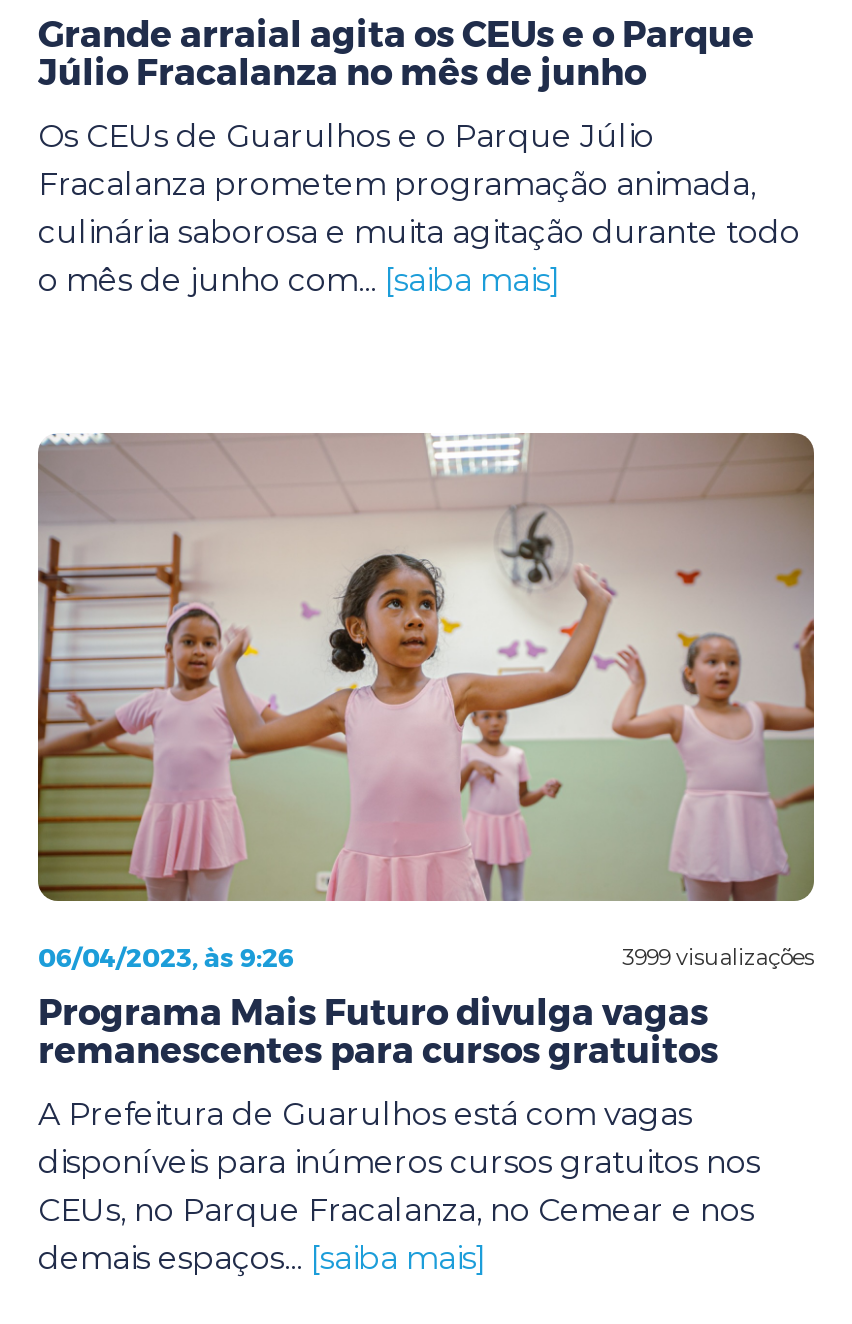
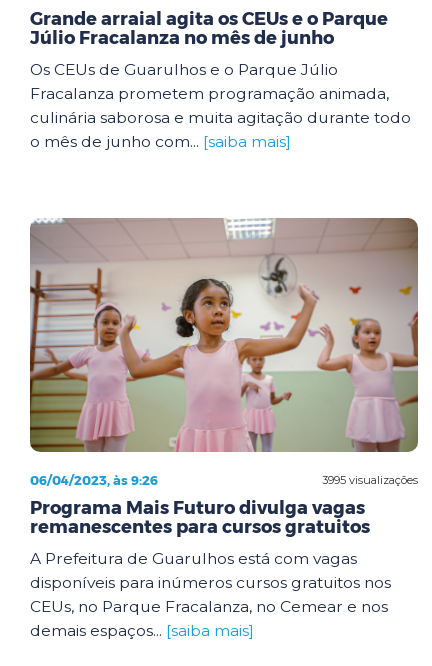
[622,942,814,970] 3999 visualizações -> [322,472,418,486] 3995 visualizações

